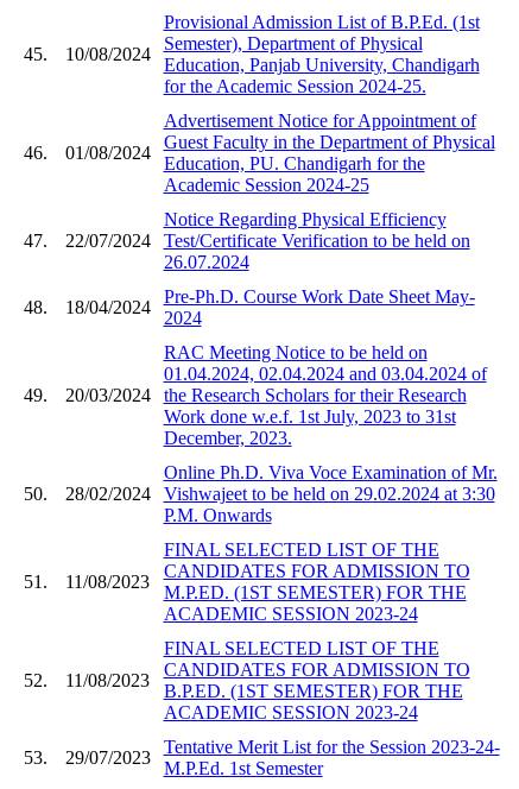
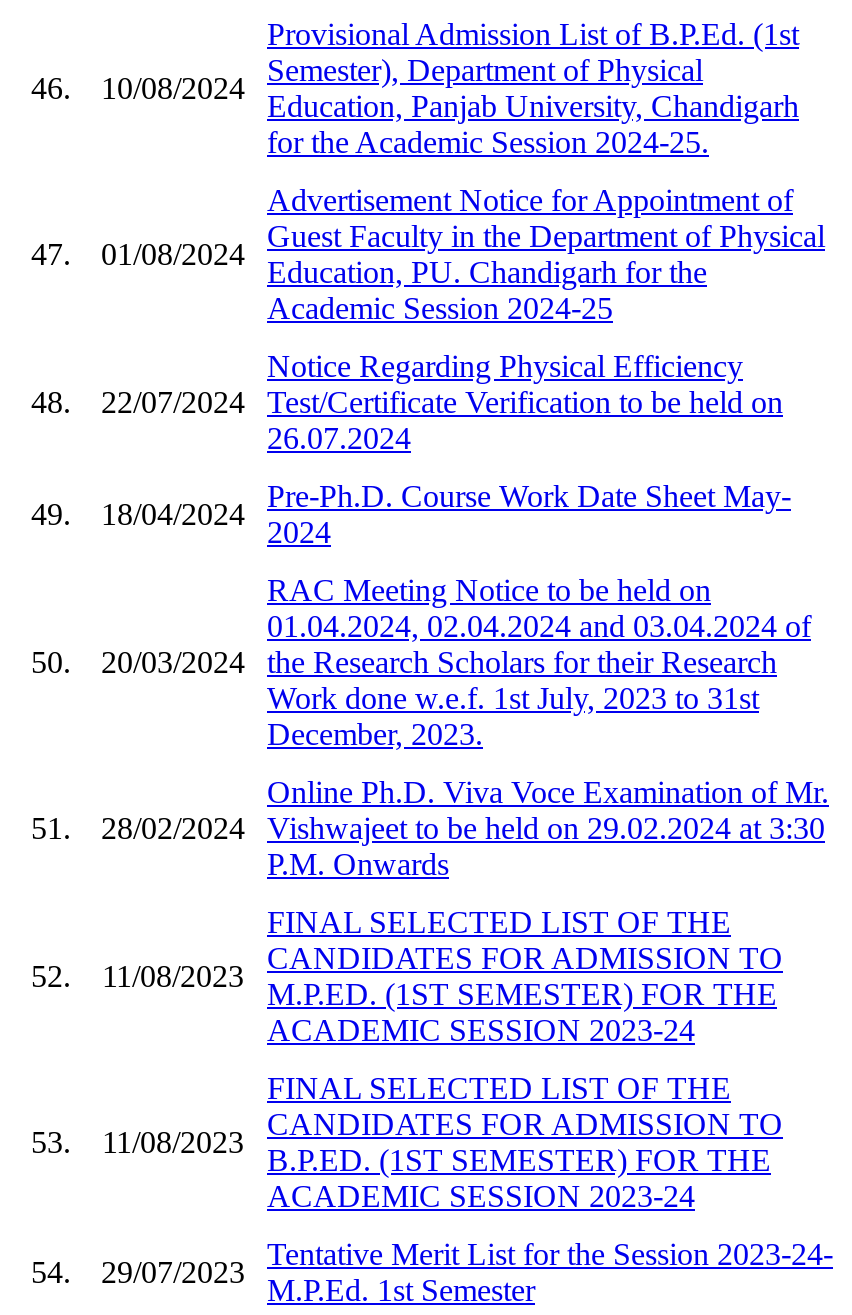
[23,43,150,64] 45. 10/08/2024 -> [31,70,245,104] 46. 10/08/2024
[23,142,150,162] 46. 01/08/2024 -> [31,236,245,270] 47. 01/08/2024
[23,230,470,250] 47. 22/07/2024 Test/Certificate Verification to be held on -> [31,384,783,418] 48. 22/07/2024 Test/Certificate Verification to be held on
[23,297,150,317] 48. 18/04/2024 -> [31,496,245,530] 49. 18/04/2024
[23,385,466,405] 49. 20/03/2024 the Research Scholars for their Research -> [31,644,777,678] 50. 20/03/2024 the Research Scholars for their Research
[23,483,495,503] 50. 28/02/2024 Vishwajeet to be held on 29.02.2024 at 3:30 -> [31,810,825,844] 51. 28/02/2024 Vishwajeet to be held on 29.02.2024 at 3:30
[23,571,150,591] 51. 11/08/2023 -> [31,958,244,992] 52. 11/08/2023
[23,670,150,690] 52. 11/08/2023 -> [31,1124,244,1158] 53. 11/08/2023
[23,747,150,767] 53. 29/07/2023 -> [31,1254,245,1288] 54. 29/07/2023

